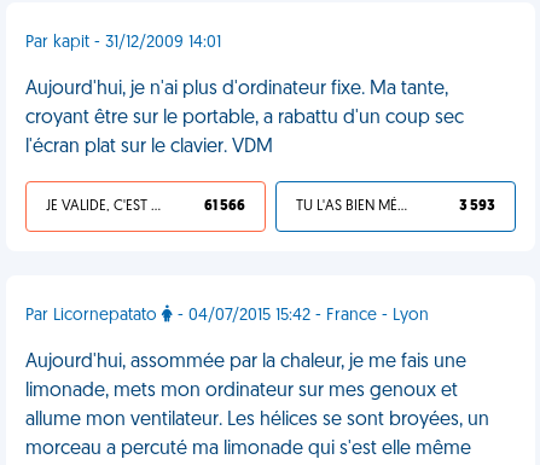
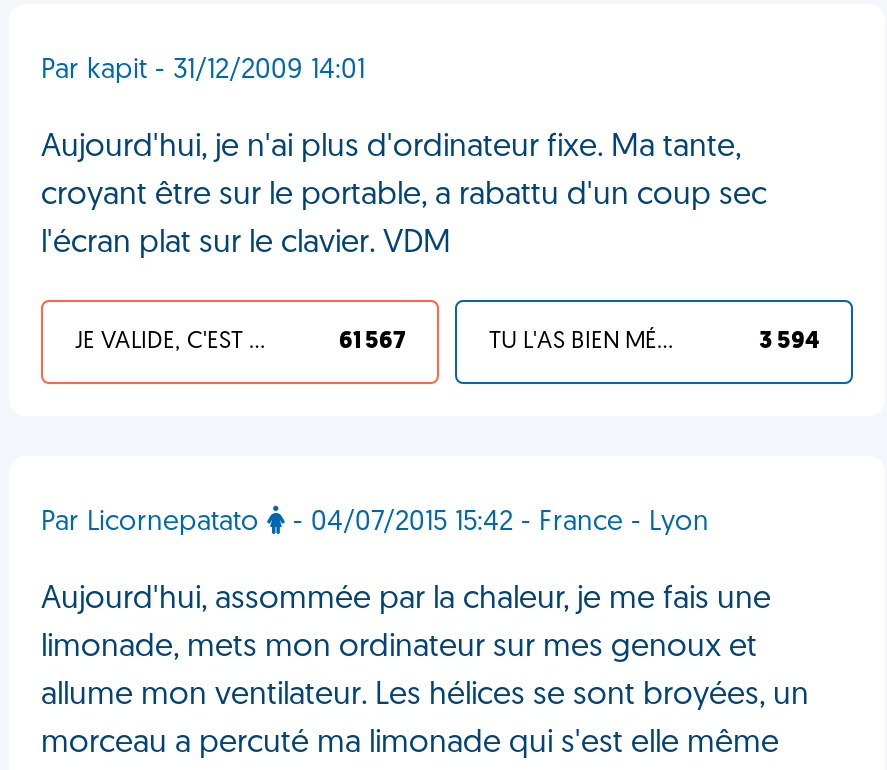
[204,199,245,214] 61 566 -> [339,330,405,354] 61 567
[459,199,495,214] 3 593 -> [759,330,819,354] 3 594

